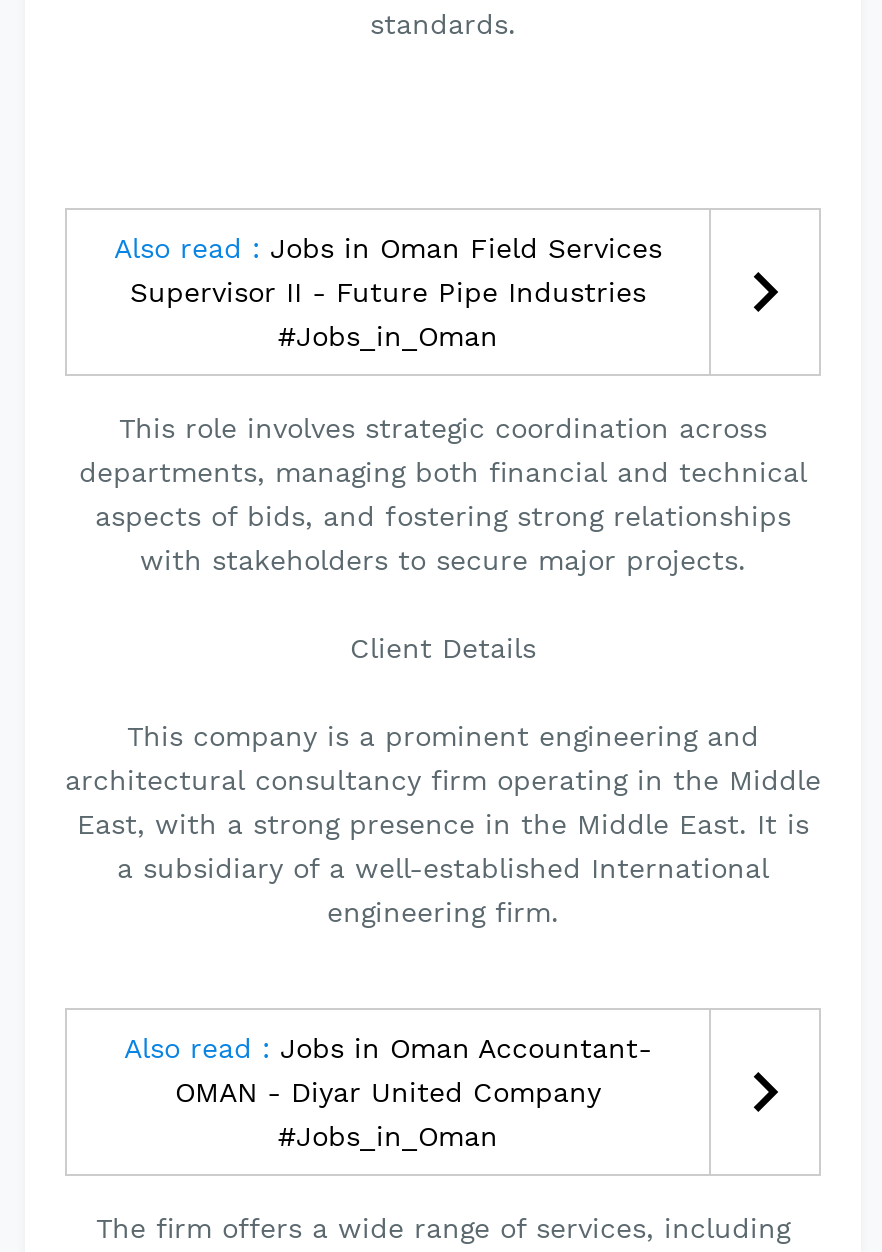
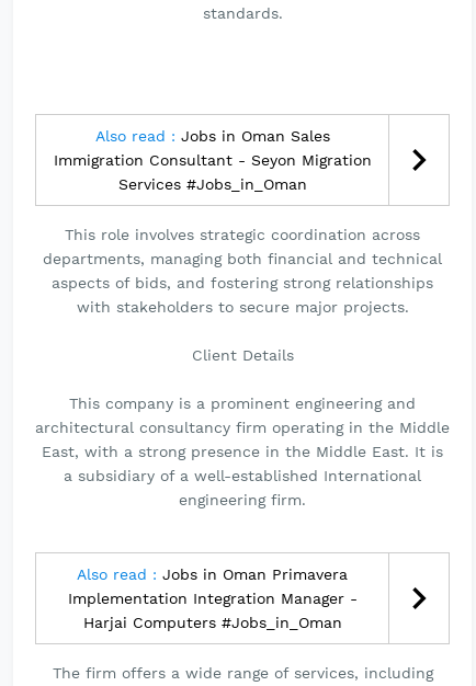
[114,232,662,352] Also read : Jobs in Oman Field Services | Supervisor II - Future Pipe Industries | #Jobs_in_Oman -> [53,127,371,193] Also read : Jobs in Oman Sales | Immigration Consultant - Seyon Migration | Services #Jobs_in_Oman
[124,1032,652,1152] Also read : Jobs in Oman Accountant- | OMAN - Diyar United Company | #Jobs_in_Oman -> [67,565,357,631] Also read : Jobs in Oman Primavera | Implementation Integration Manager - | Harjai Computers #Jobs_in_Oman

